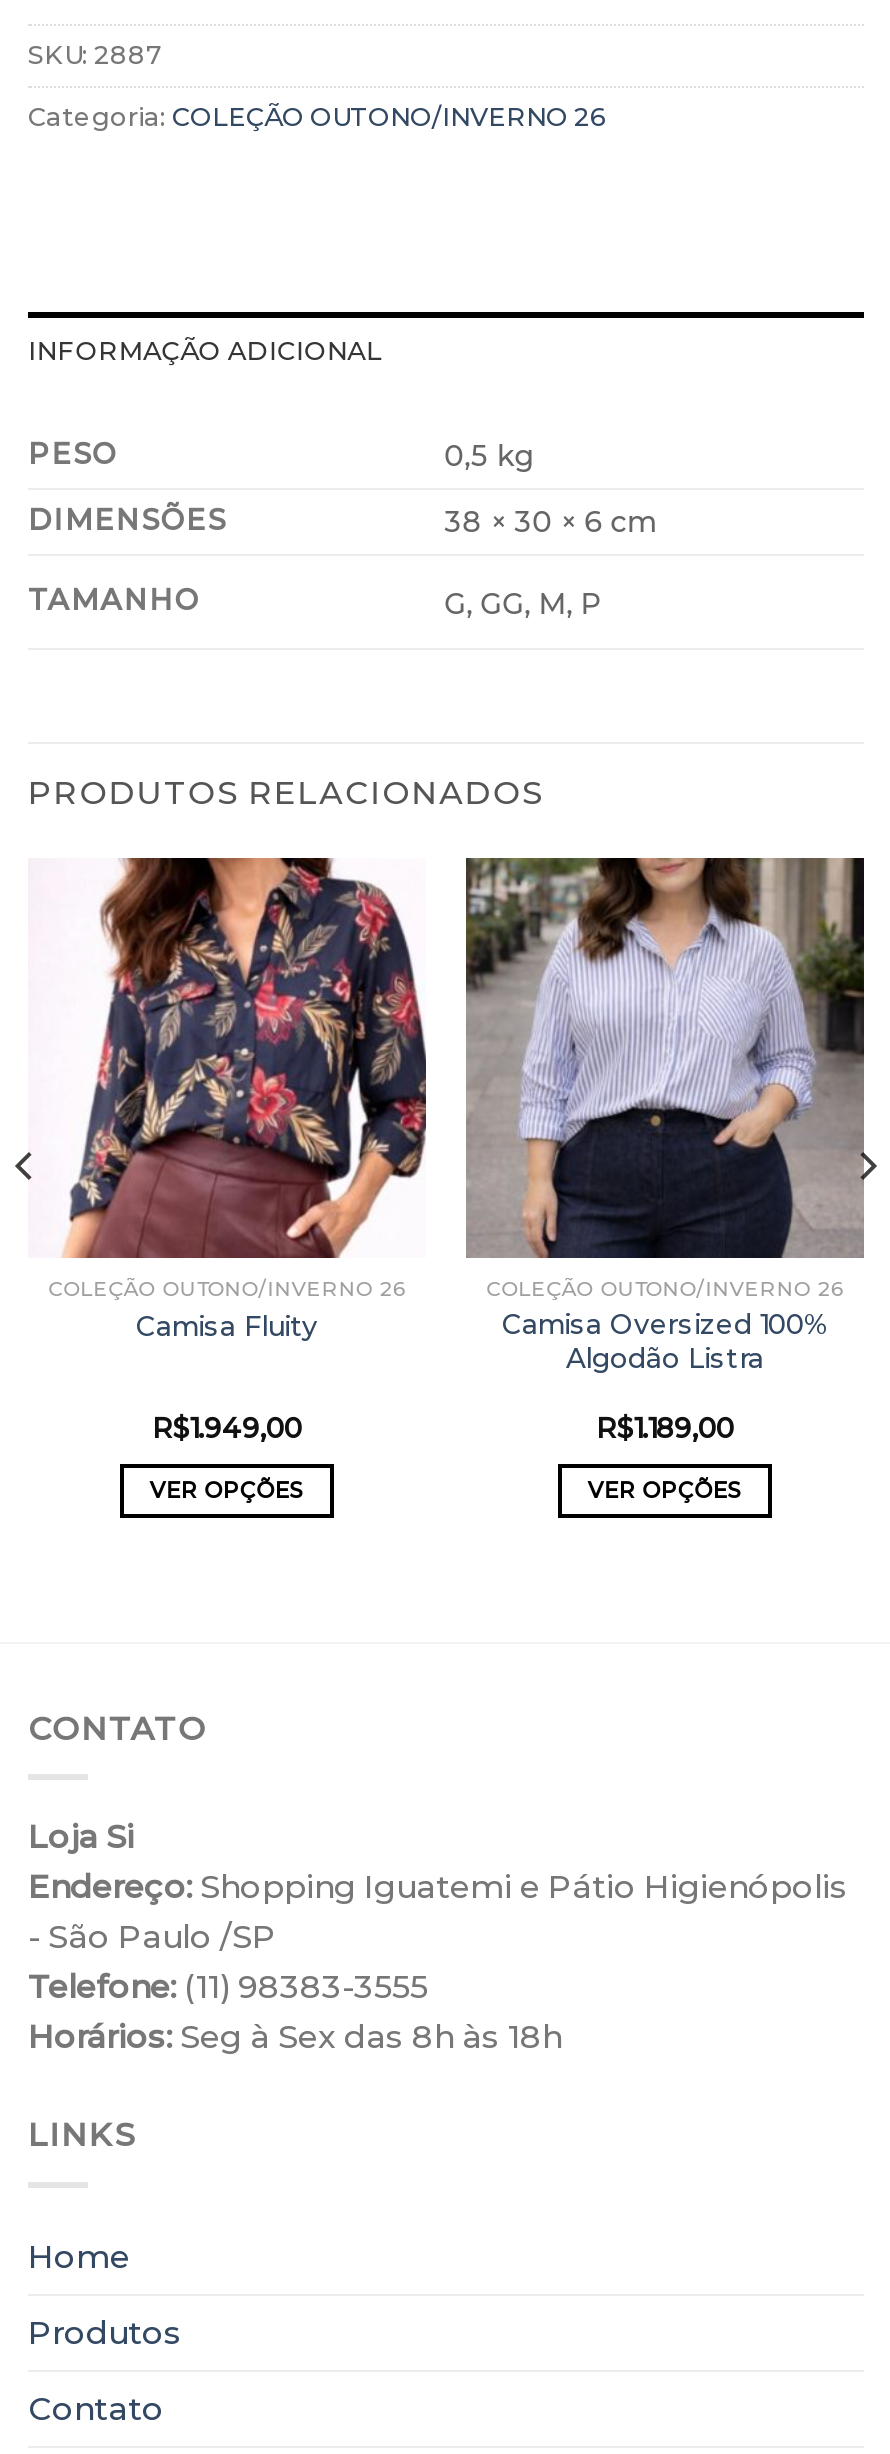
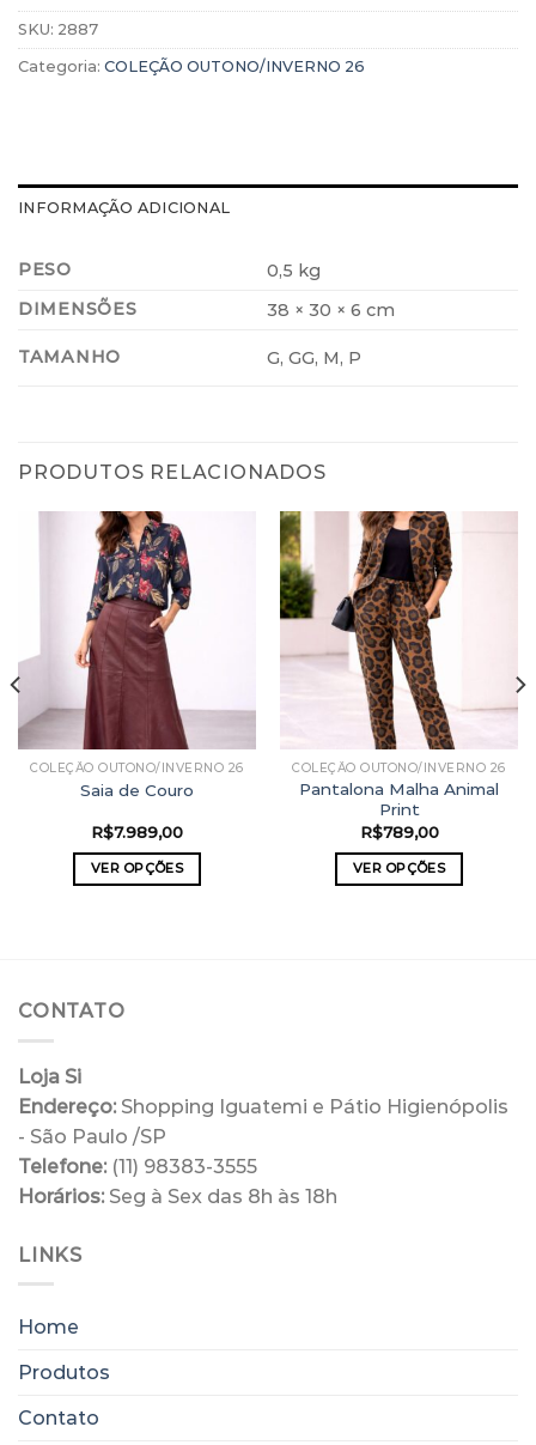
[14,856,428,1342] [image] | Camisa Fluity -> [10,510,256,799] [image] | Saia de Couro
[464,856,878,1445] [image] | Camisa Oversized 100% | Algodão Listra | R$1.189,00 -> [279,510,526,841] [image] | Pantalona Malha Animal | Print | R$789,00
[152,1413,302,1445] R$1.949,00 -> [91,822,183,841] R$7.989,00

